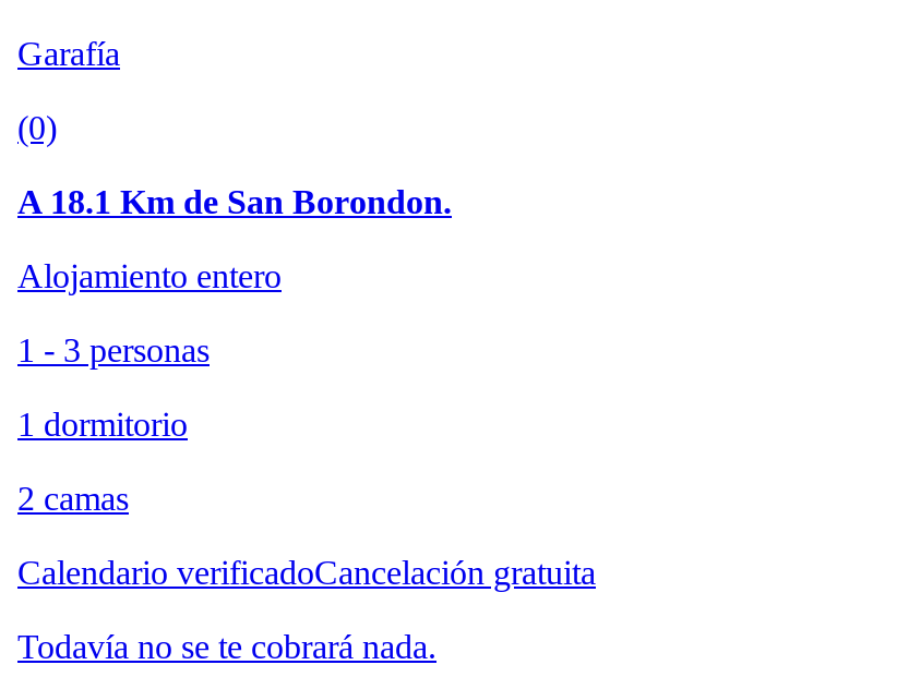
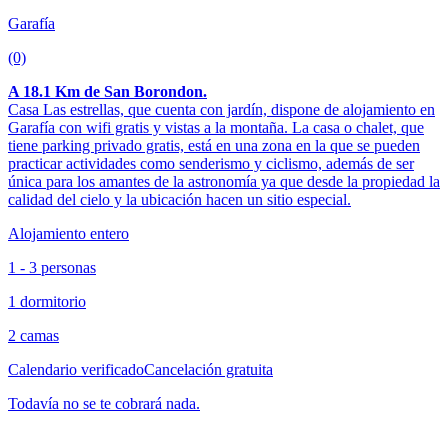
none -> [8,101,440,208] Casa Las estrellas, que cuenta con jardín, dispone de alojamiento en | Garafía con wifi gratis y vistas a la montaña. La casa o chalet, que | tiene parking privado gratis, está en una zona en la que se pueden | practicar actividades como senderismo y ciclismo, además de ser | única para los amantes de la astronomía ya que desde la propiedad la | calidad del cielo y la ubicación hacen un sitio especial.

